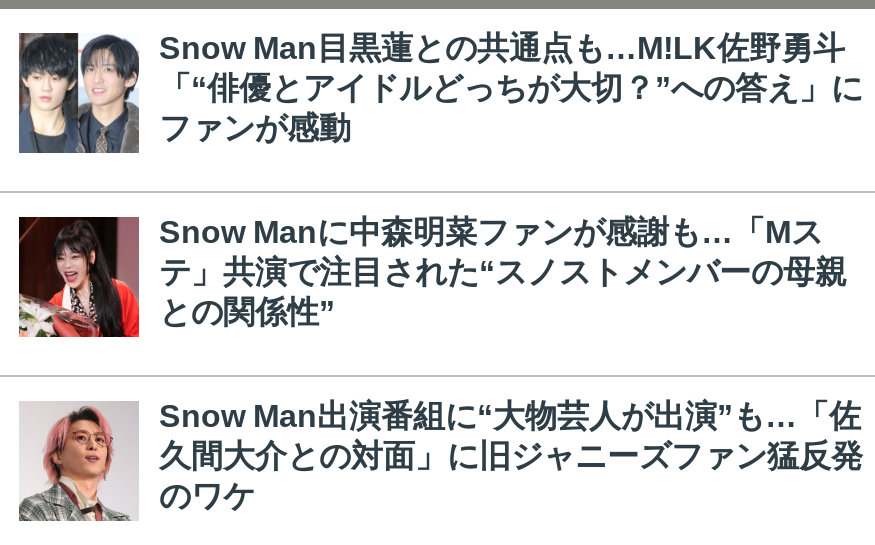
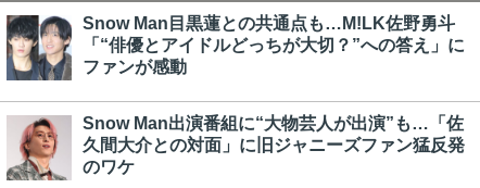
[17,215,847,337] [image] | Snow Manに中森明菜ファンが感謝も…「Mス | テ」共演で注目された“スノストメンバーの母親 | との関係性” -> none

